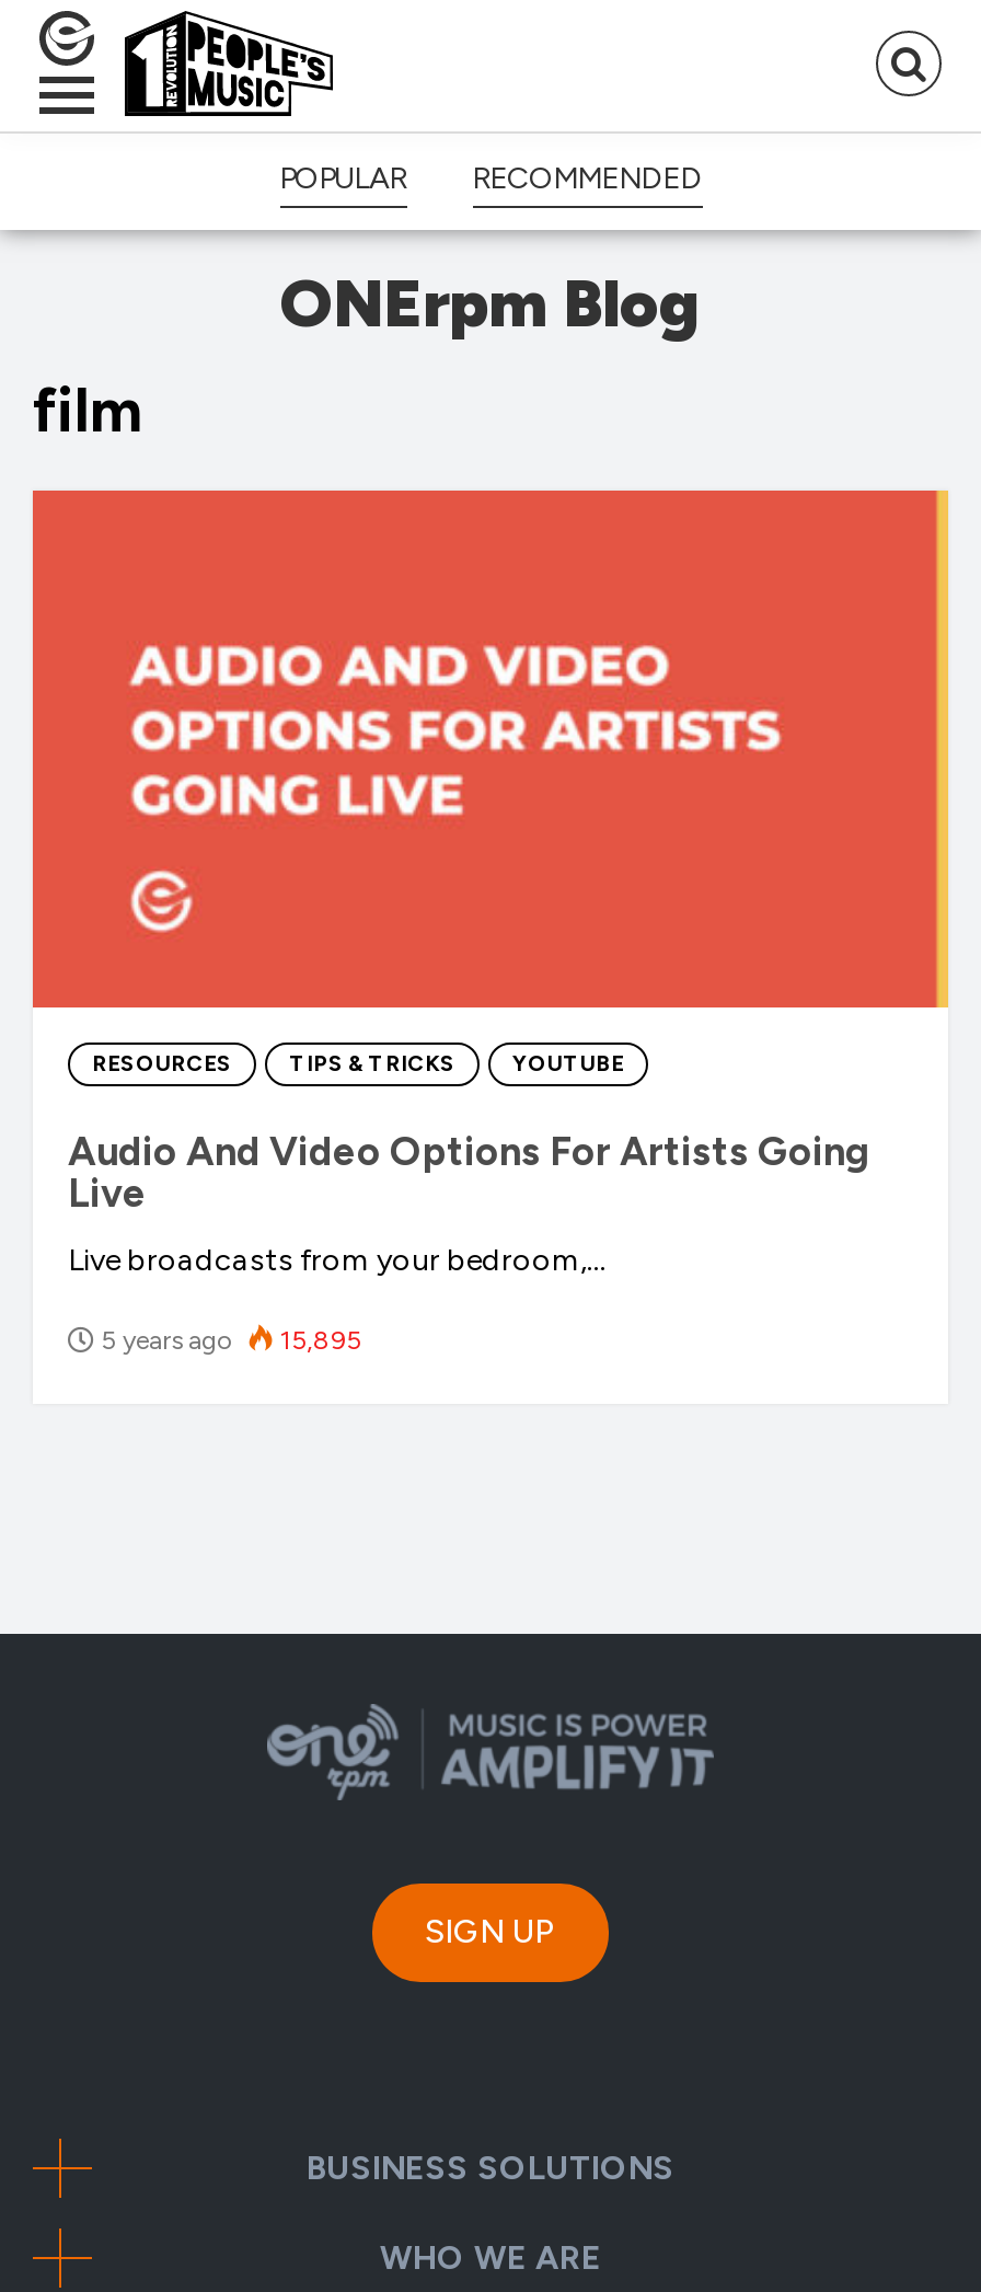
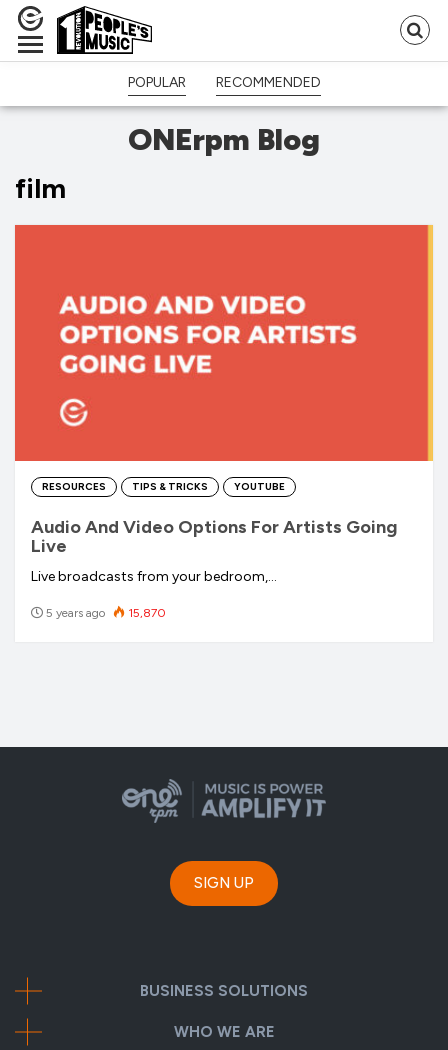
[101,1325,361,1355] 5 years ago 15,895 -> [46,606,166,620] 5 years ago 15,870

